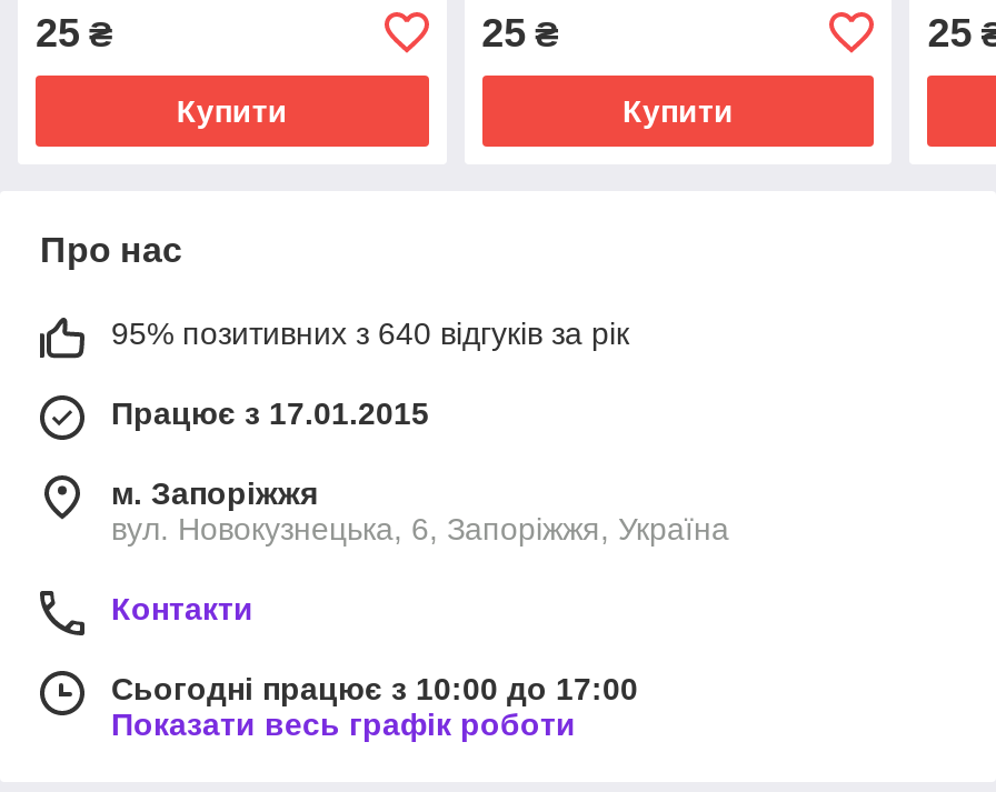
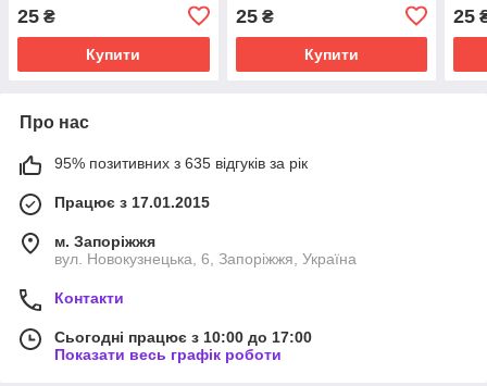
[111,315,629,351] 95% позитивних з 640 відгуків за рік -> [54,154,308,172] 95% позитивних з 635 відгуків за рік

